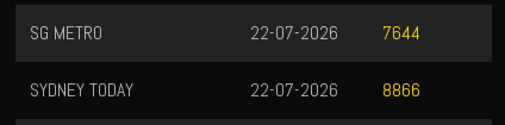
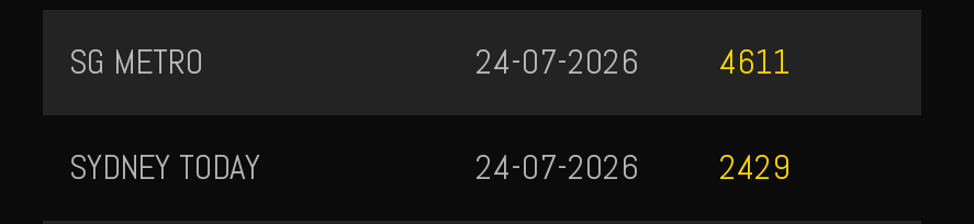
[250,21,338,45] 22-07-2026 -> [475,40,638,83] 24-07-2026
[382,21,420,45] 7644 -> [719,41,790,85] 4611
[250,78,338,102] 22-07-2026 -> [475,145,638,189] 24-07-2026
[382,79,420,102] 8866 -> [719,146,790,190] 2429

